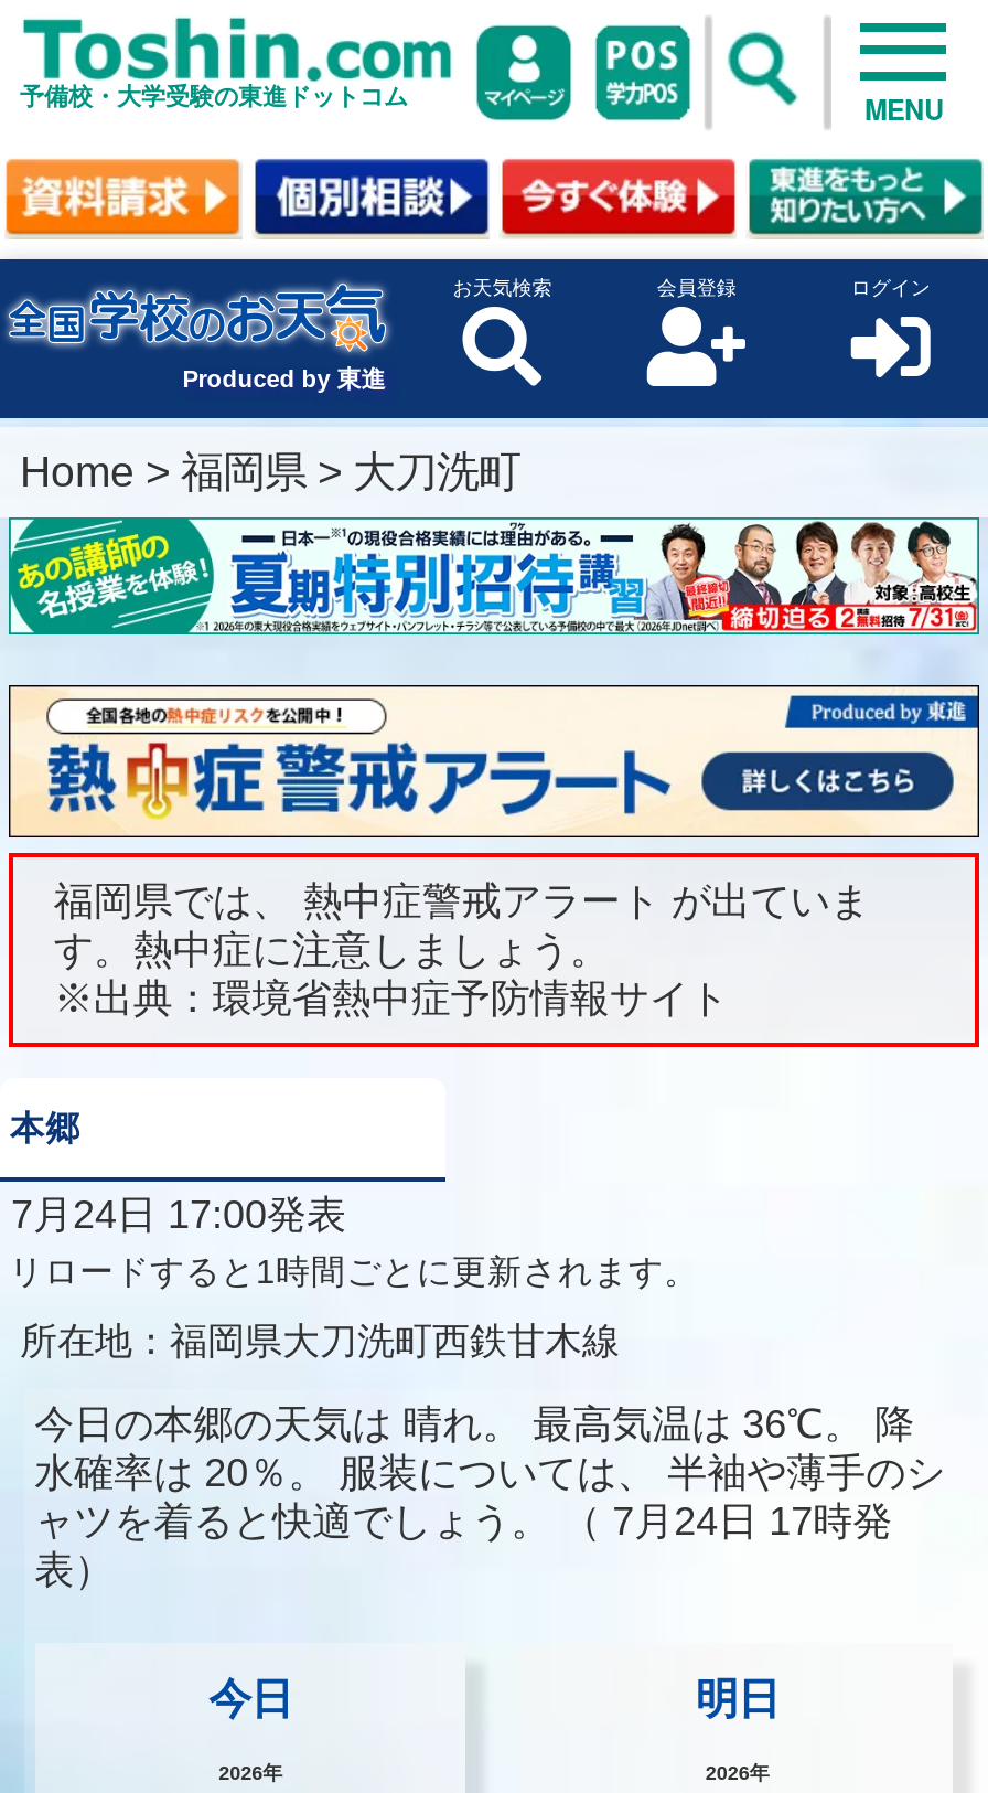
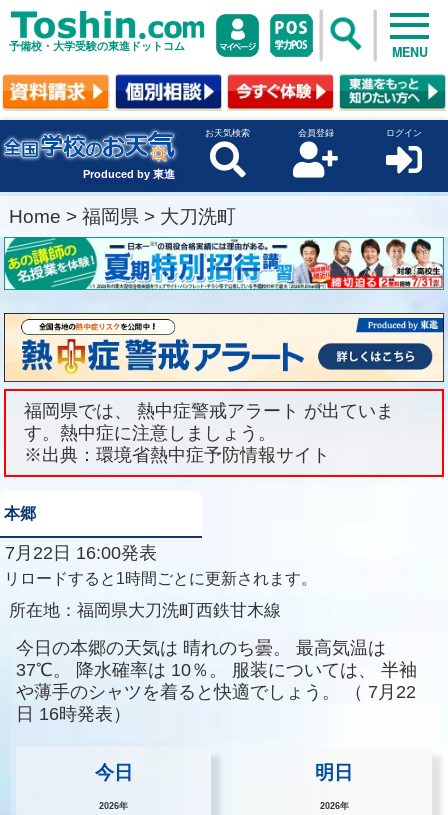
[0,1193,346,1237] 7月24日 17:00発表 -> [0,543,157,563] 7月22日 16:00発表
[35,1402,945,1592] 今日の本郷の天気は 晴れ。 最高気温は 36℃。 降 | 水確率は 20％。 服装については、 半袖や薄手のシ | ャツを着ると快適でしょう。（ 7月24日 17時発 | 表） -> [16,638,417,724] 今日の本郷の天気は 晴れのち曇。 最高気温は | 37℃。 降水確率は 10％。 服装については、 半袖 | や薄手のシャツを着ると快適でしょう。（ 7月22 | 日 16時発表）

